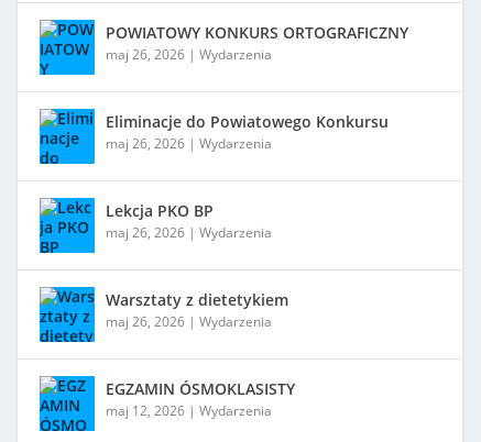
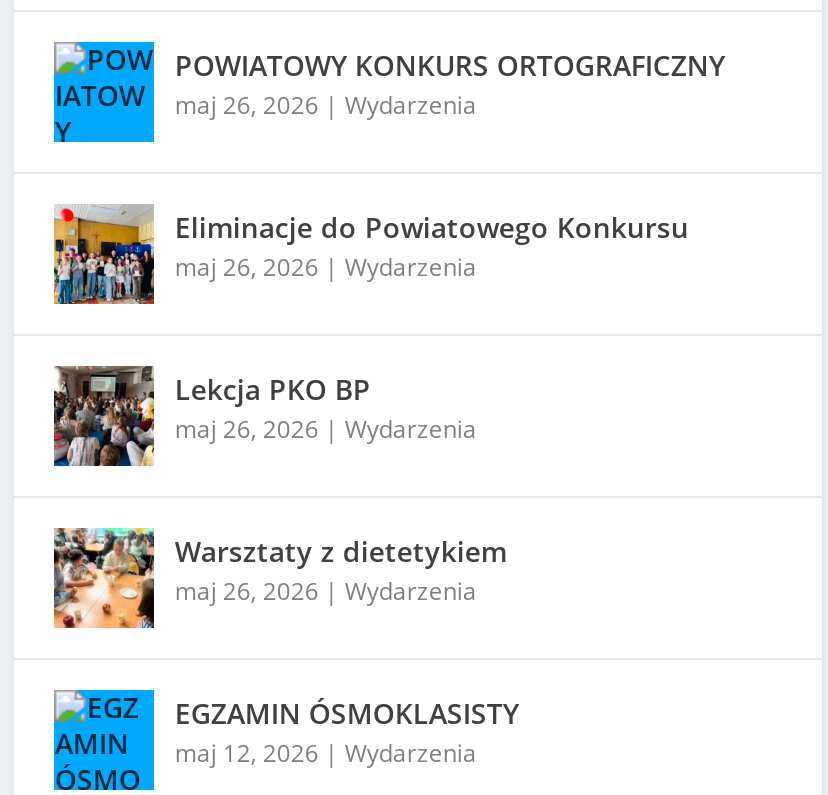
[39,108,96,165] [image] -> [52,204,156,306] [image]
[39,197,96,254] [image] -> [52,364,156,468] [image]
[39,286,96,343] [image] -> [52,526,156,630] [image]

